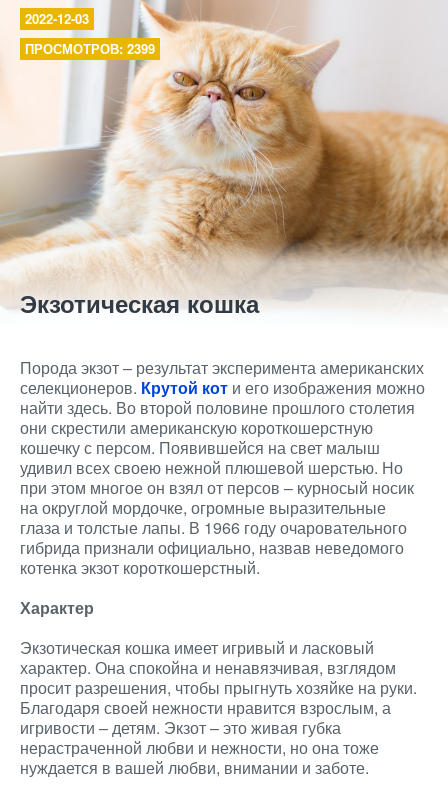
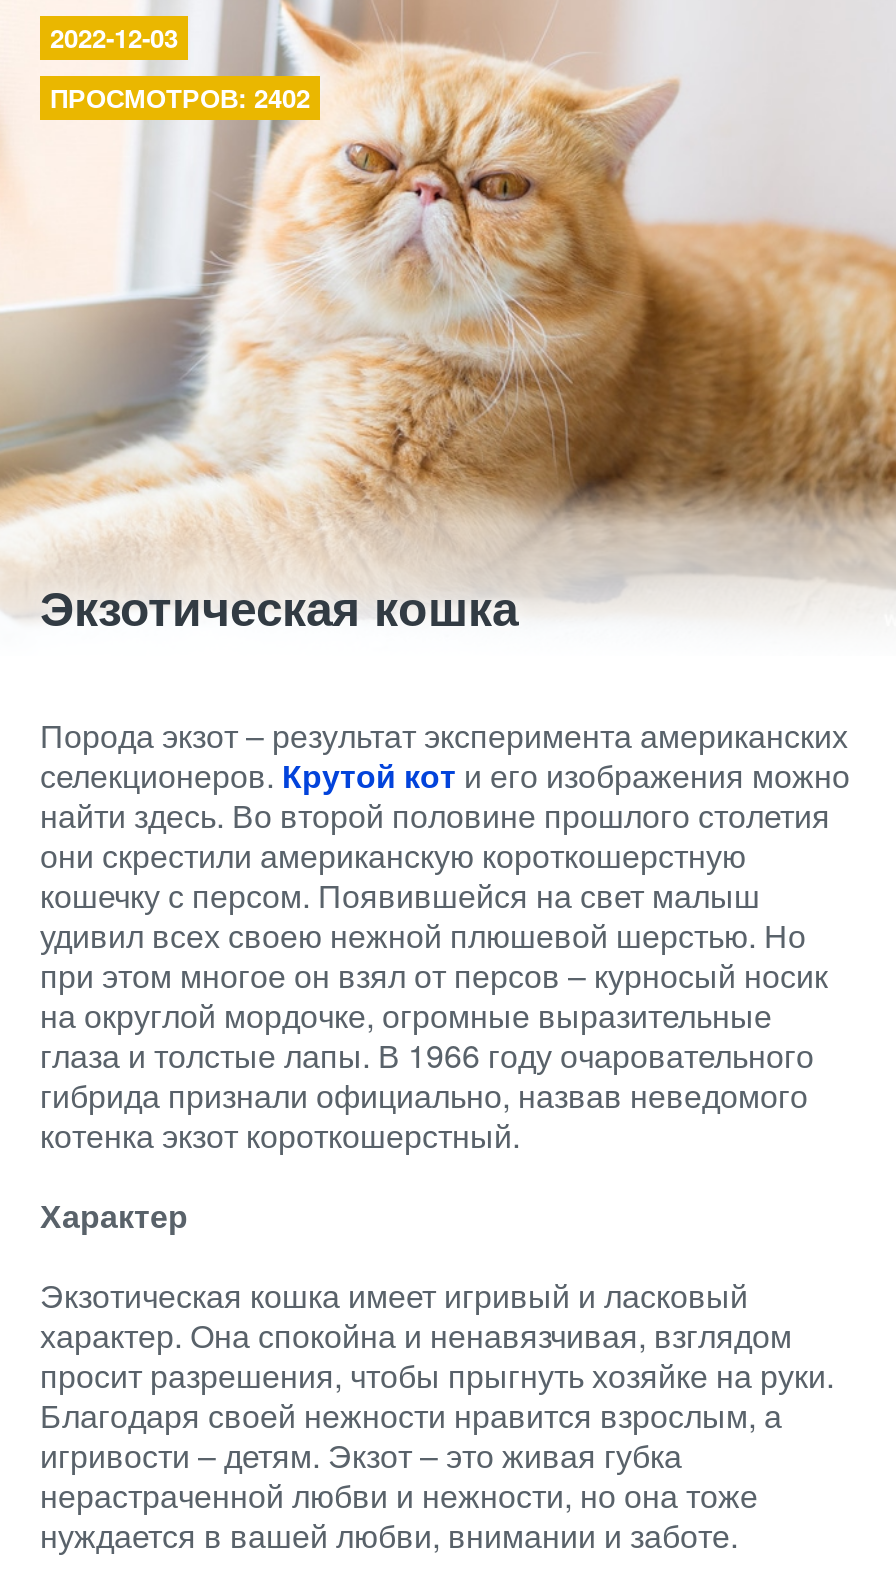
[25,39,155,58] ПРОСМОТРОВ: 2399 -> [50,78,310,116] ПРОСМОТРОВ: 2402

